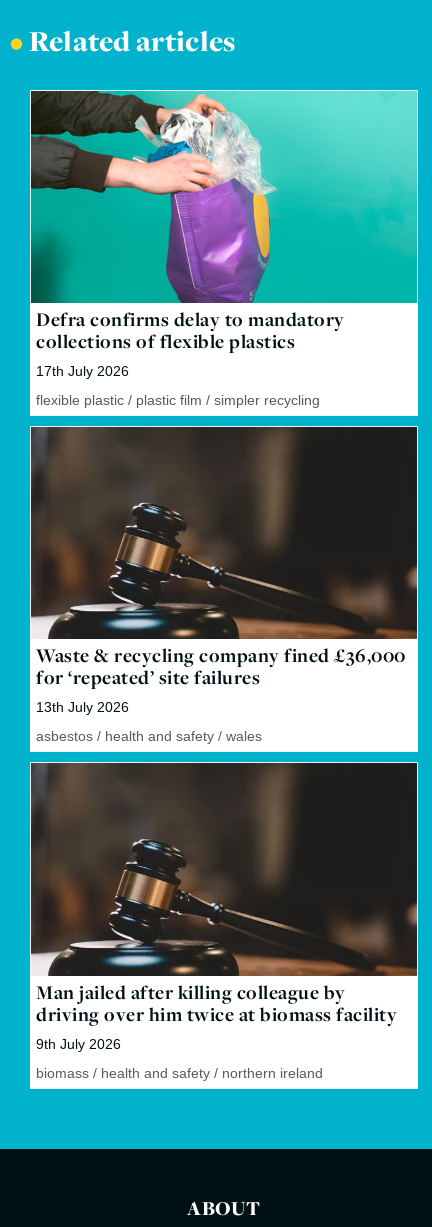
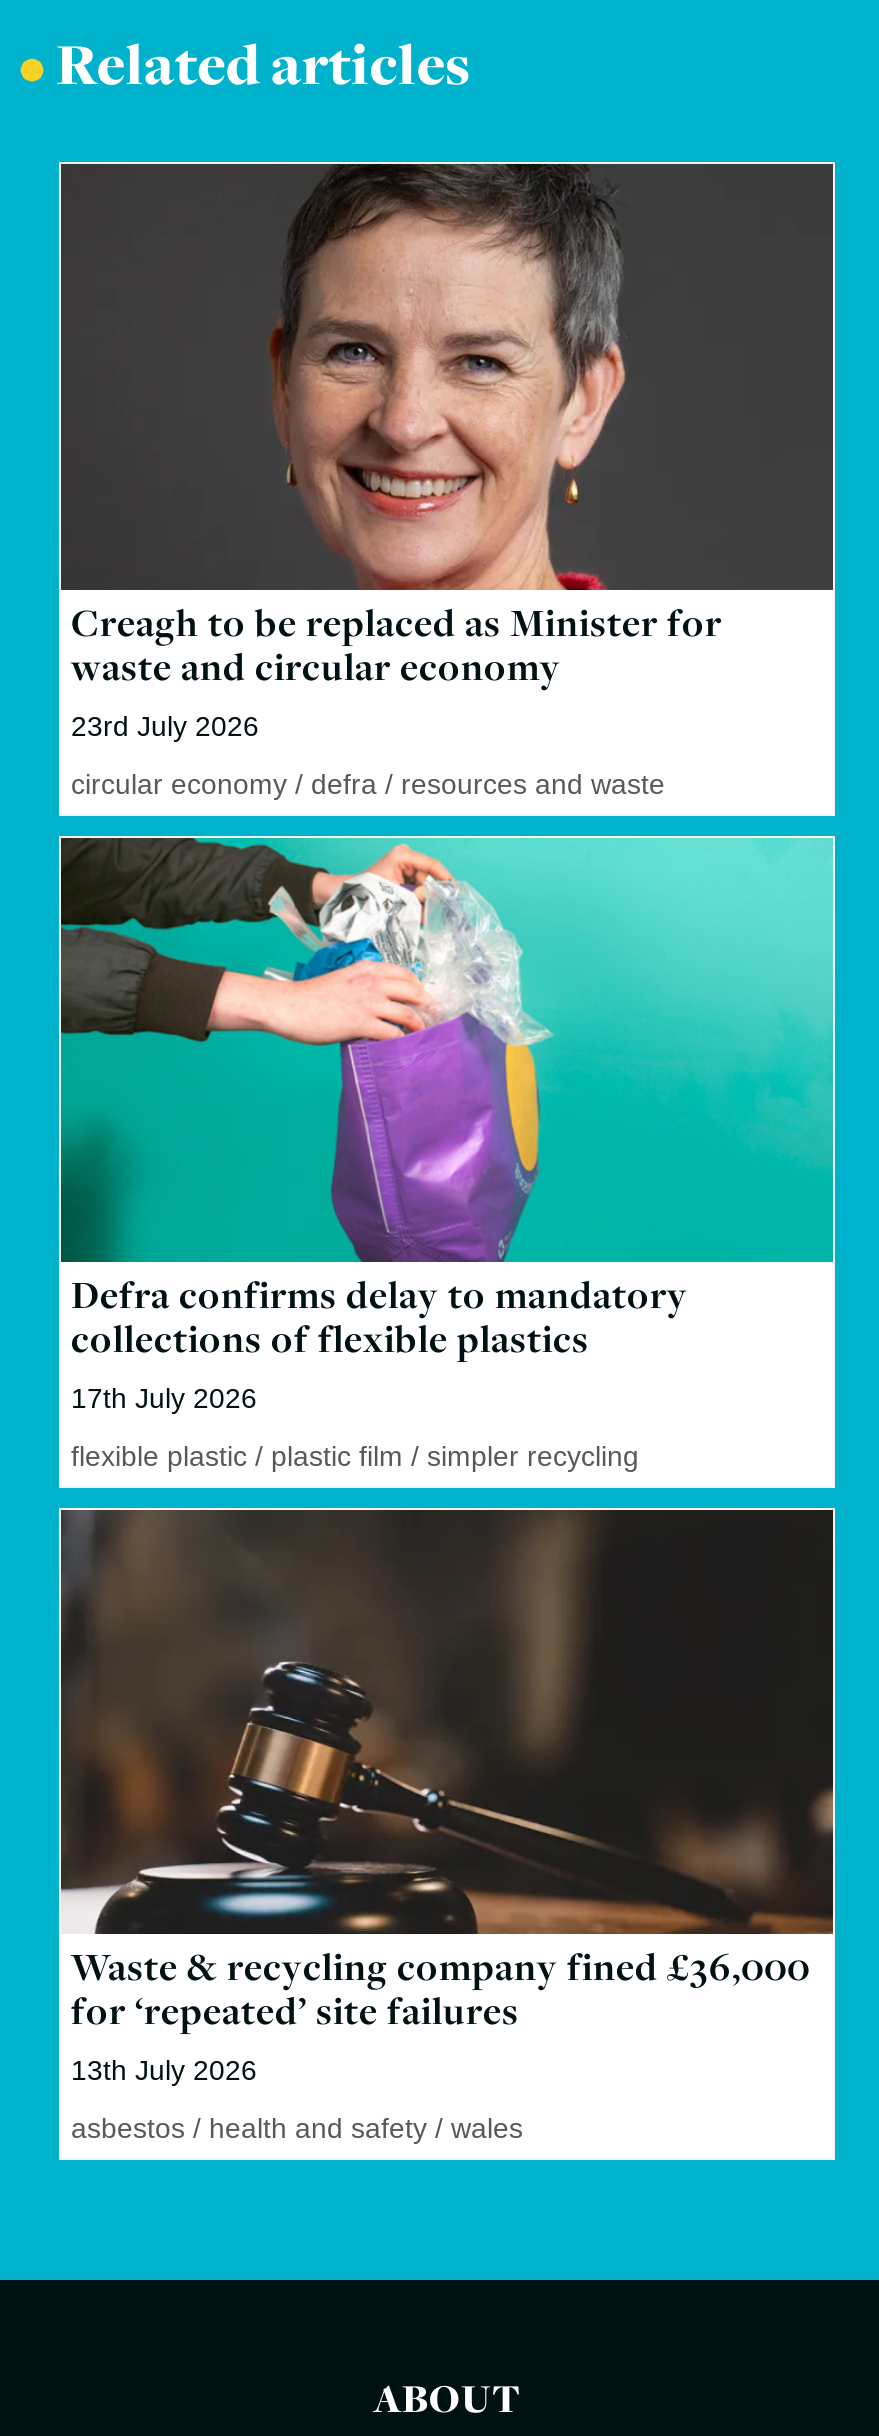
none -> [59,161,835,799] [image] | Creagh to be replaced as Minister for | waste and circular economy | 23rd July 2026 | circular economy / defra / resources and waste
moved [31,91,417,744] -> [61,837,833,2144]: [image] | Defra confirms delay to mandatory | collections of flexible plastics | ... | 13th July 2026 | asbestos / health and safety / wales
[36,979,397,1081] Man jailed after killing colleague by | driving over him twice at biomass facility | 9th July 2026 | biomass / health and safety / northern ireland -> none

